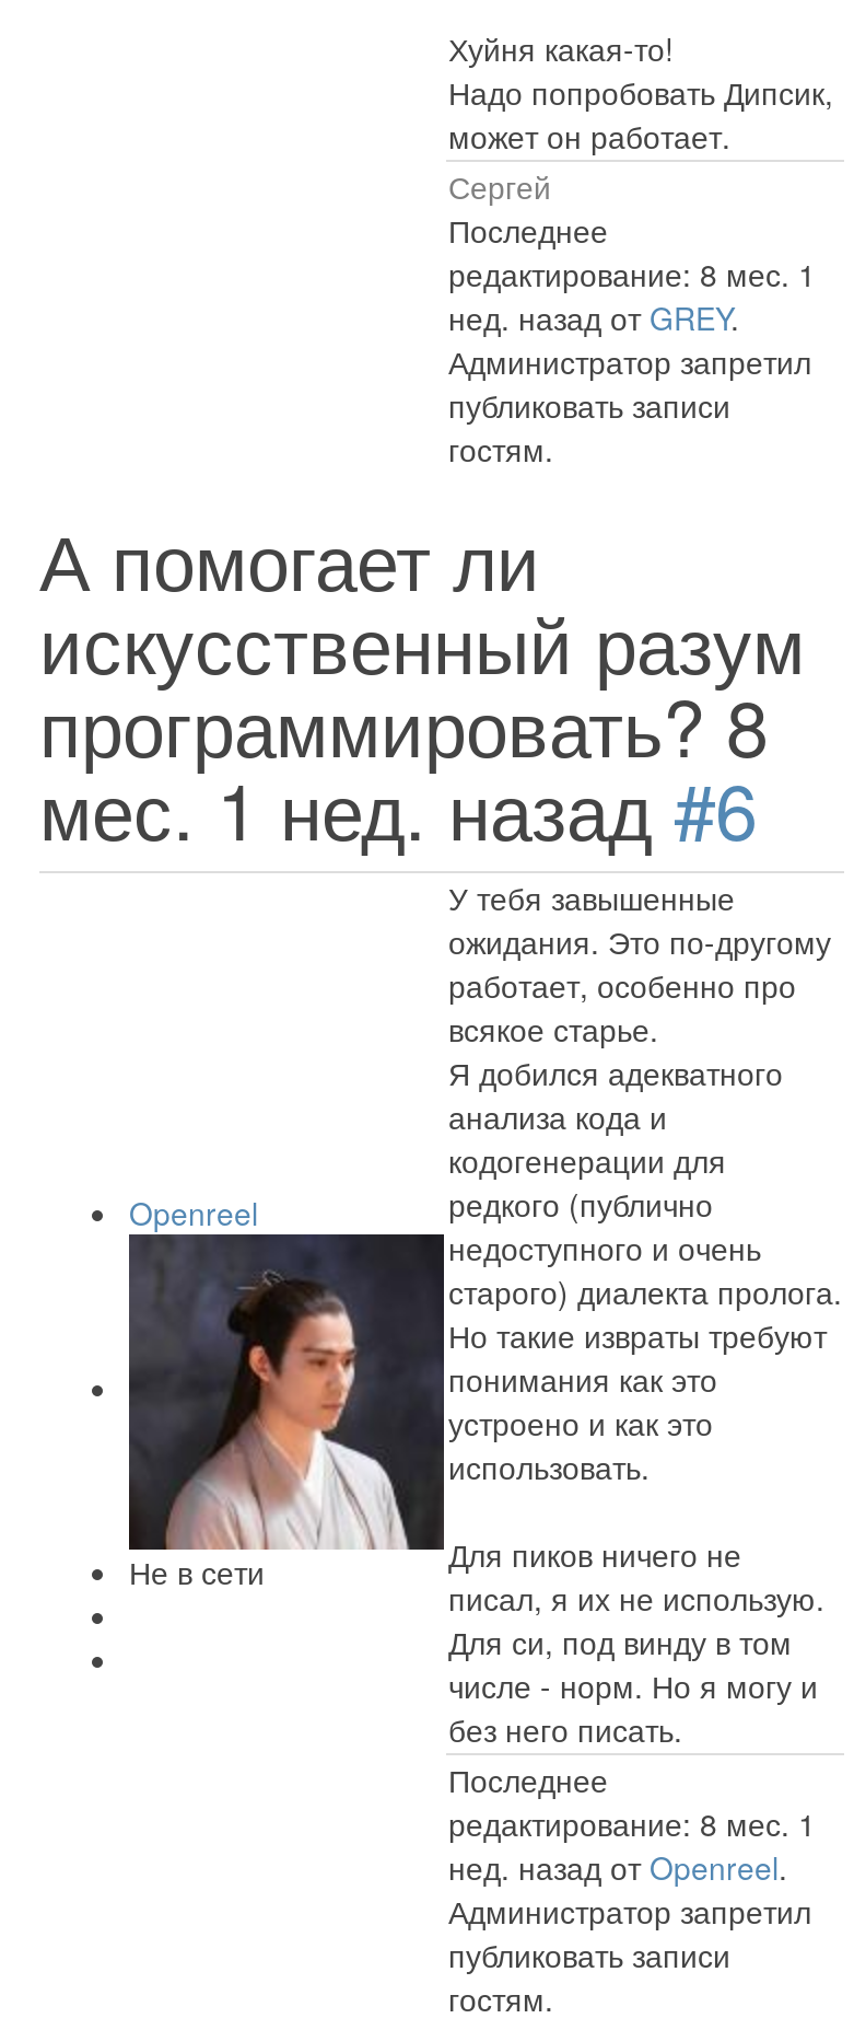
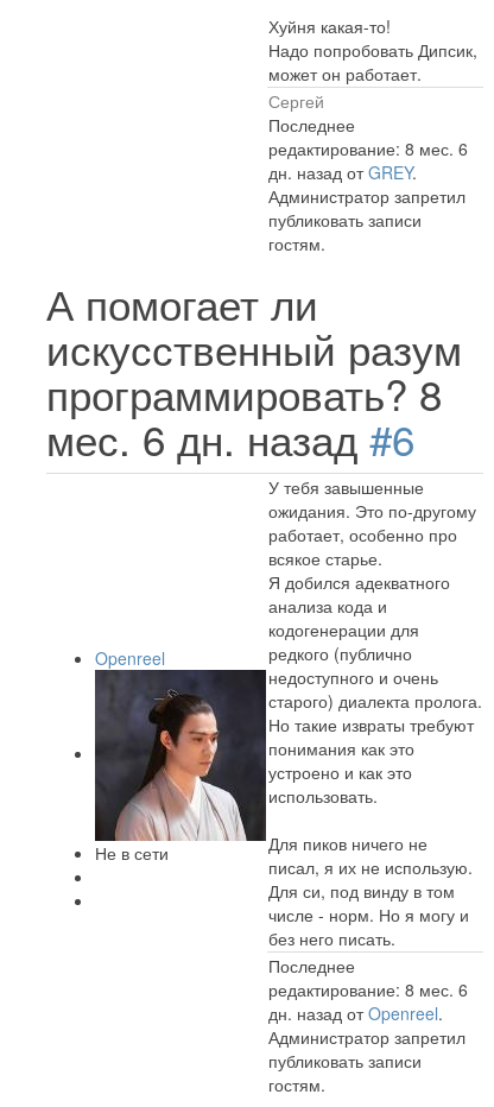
[448,252,816,295] редактирование: 8 мес. 1 -> [268,137,468,160] редактирование: 8 мес. 6
[448,295,739,339] нед. назад от GREY. -> [268,160,417,184] дн. назад от GREY.
[39,753,757,862] мес. 1 нед. назад#6 -> [46,409,414,468] мес. 6 дн. назад#6
[448,1801,816,1845] редактирование: 8 мес. 1 -> [268,978,468,1001] редактирование: 8 мес. 6
[448,1845,787,1889] нед. назад от Openreel. -> [268,1001,443,1025] дн. назад от Openreel.

